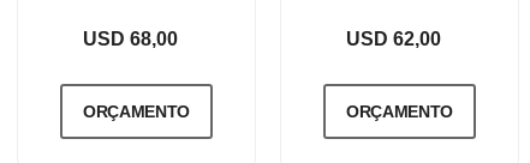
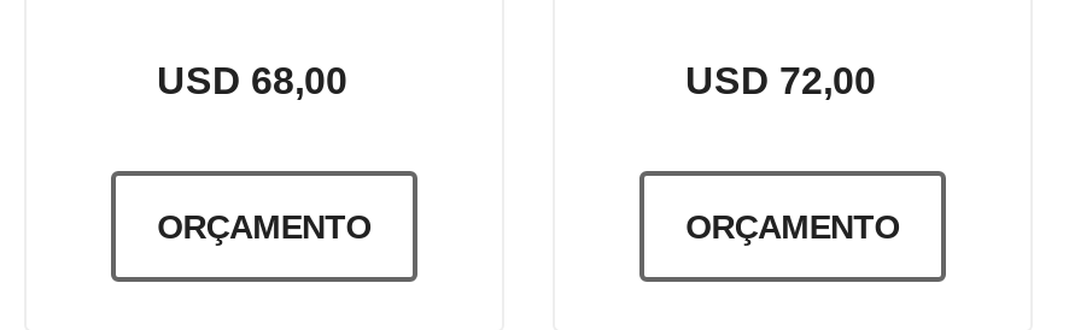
[346,28,441,49] USD 62,00 -> [685,59,876,100] USD 72,00

